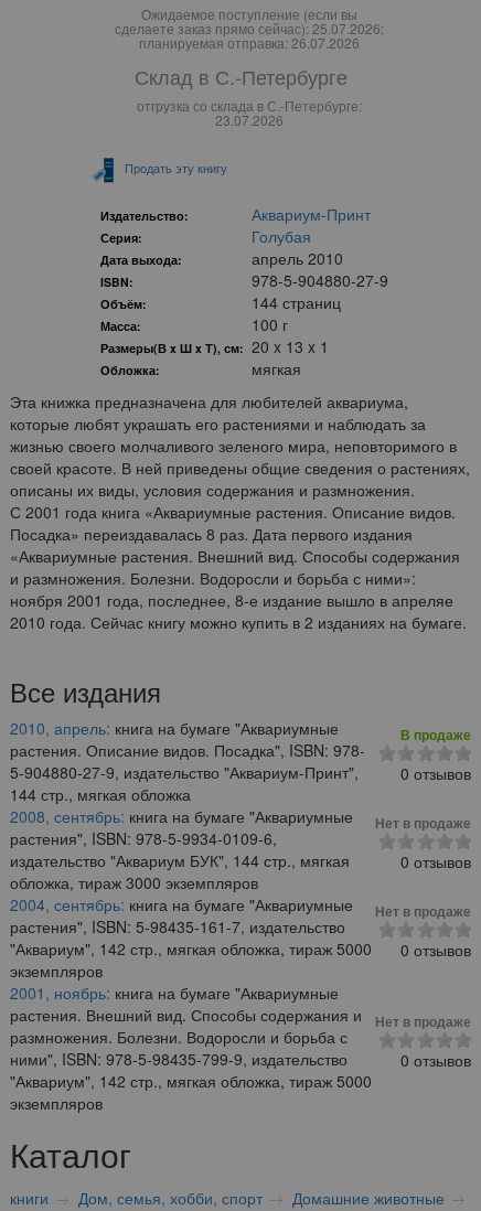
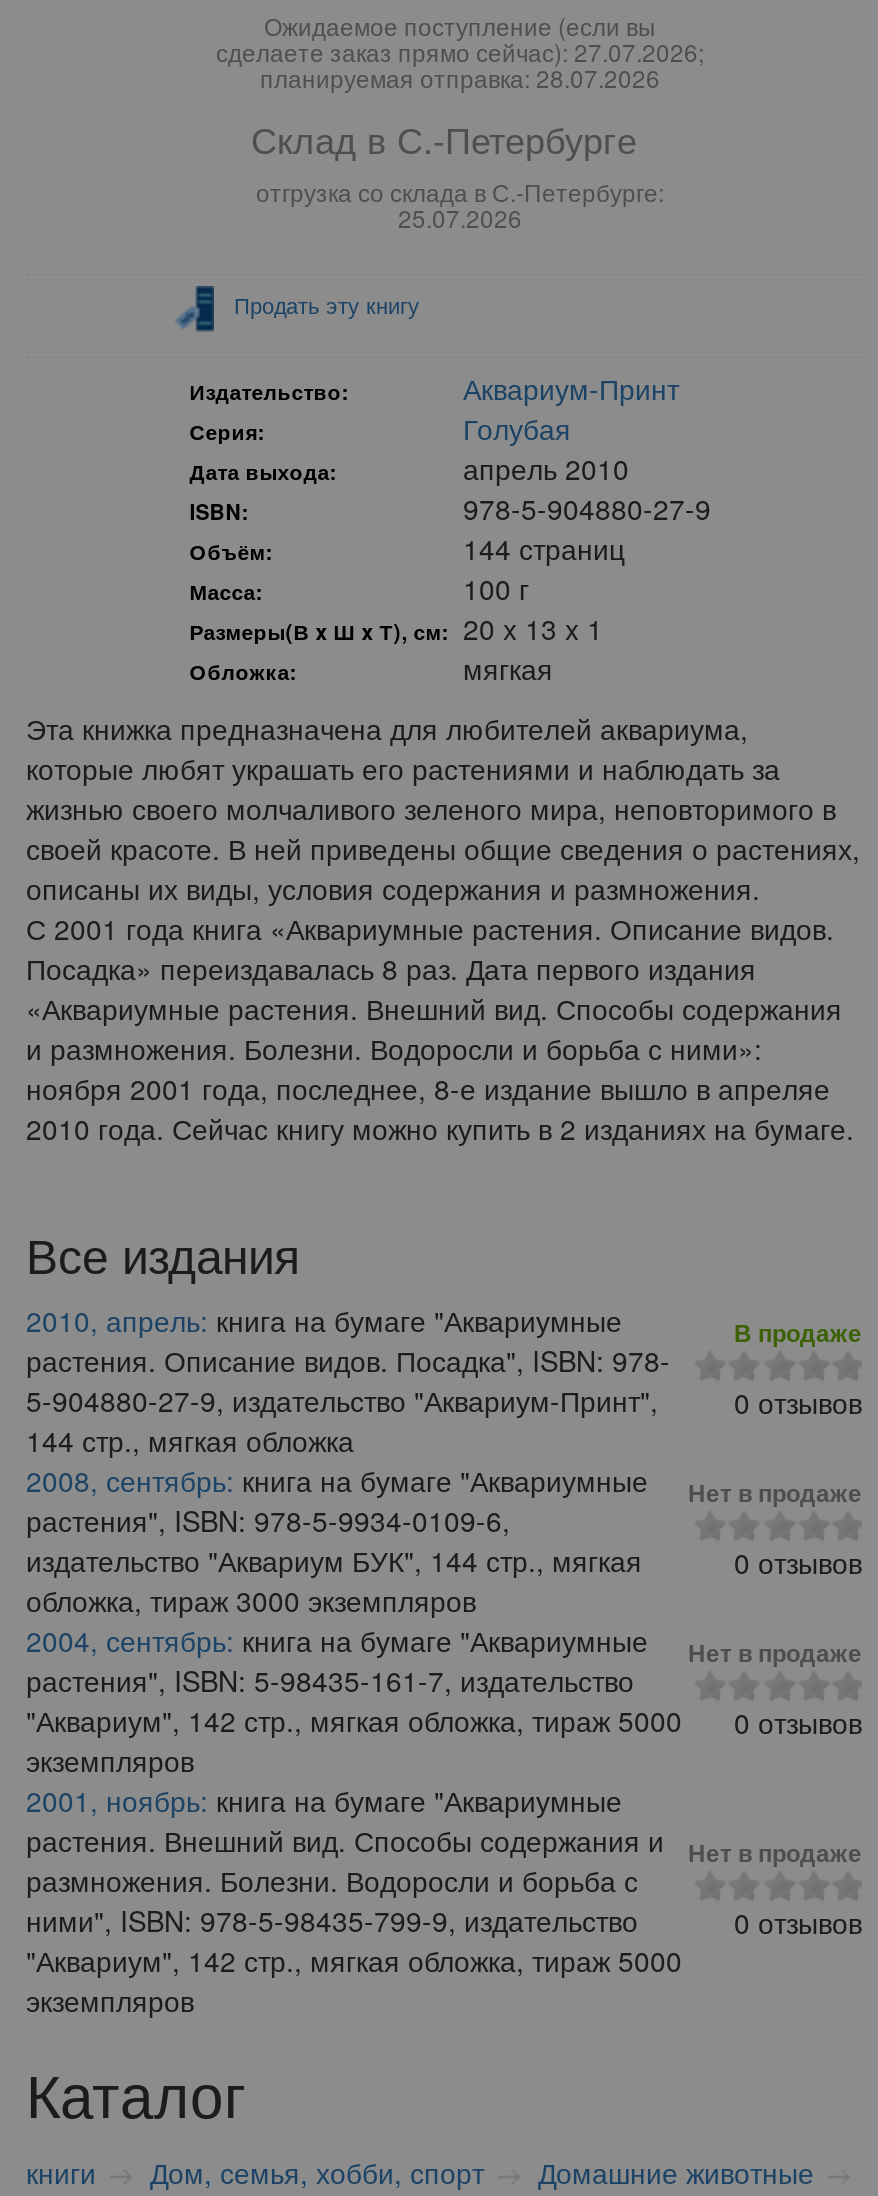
[115,18,384,37] сделаете заказ прямо сейчас): 25.07.2026; -> [216,33,704,67] сделаете заказ прямо сейчас): 27.07.2026;
[139,33,360,52] планируемая отправка: 26.07.2026 -> [260,59,660,93] планируемая отправка: 28.07.2026
[215,110,284,129] 23.07.2026 -> [398,199,522,233] 25.07.2026

